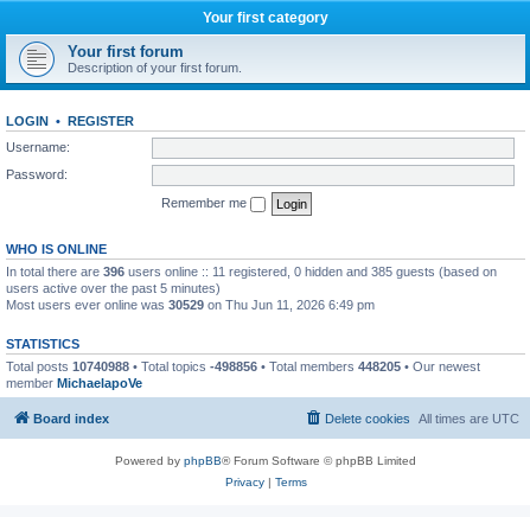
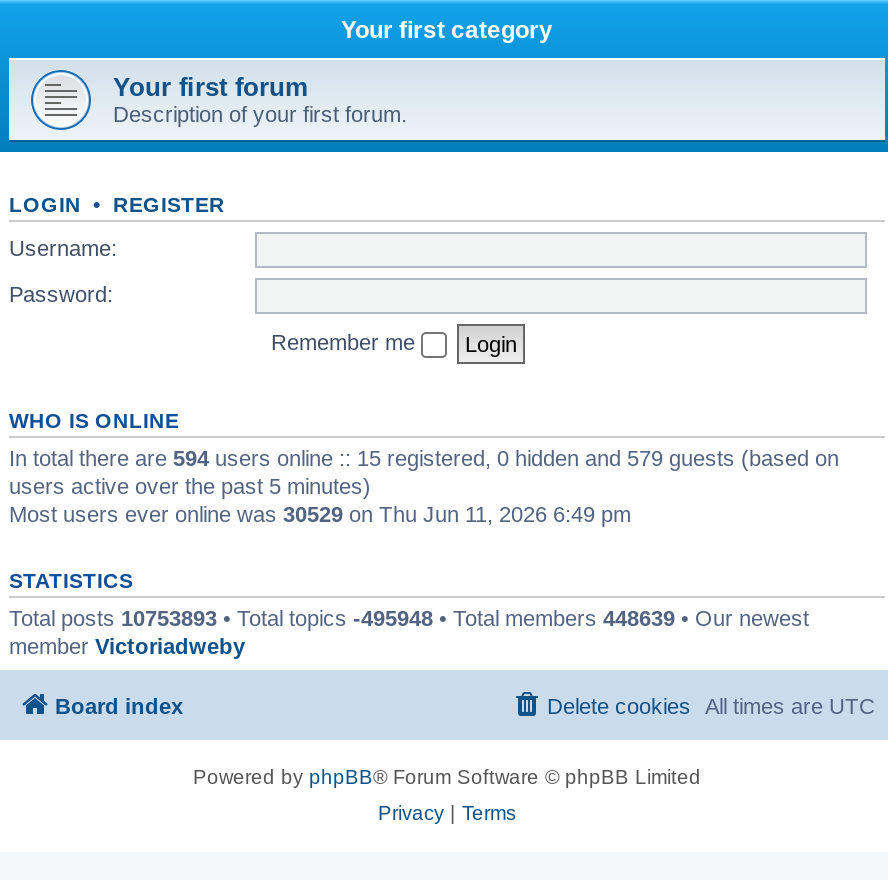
[6,264,497,278] In total there are 396 users online :: 11 registered, 0 hidden and 385 guests (based on -> [9,445,839,469] In total there are 594 users online :: 15 registered, 0 hidden and 579 guests (based on
[6,359,480,373] Total posts 10740988 • Total topics -498856 • Total members 448205 • Our newest -> [9,605,809,629] Total posts 10753893 • Total topics -495948 • Total members 448639 • Our newest
[6,375,142,390] member MichaelapoVe -> [9,633,245,657] member Victoriadweby

